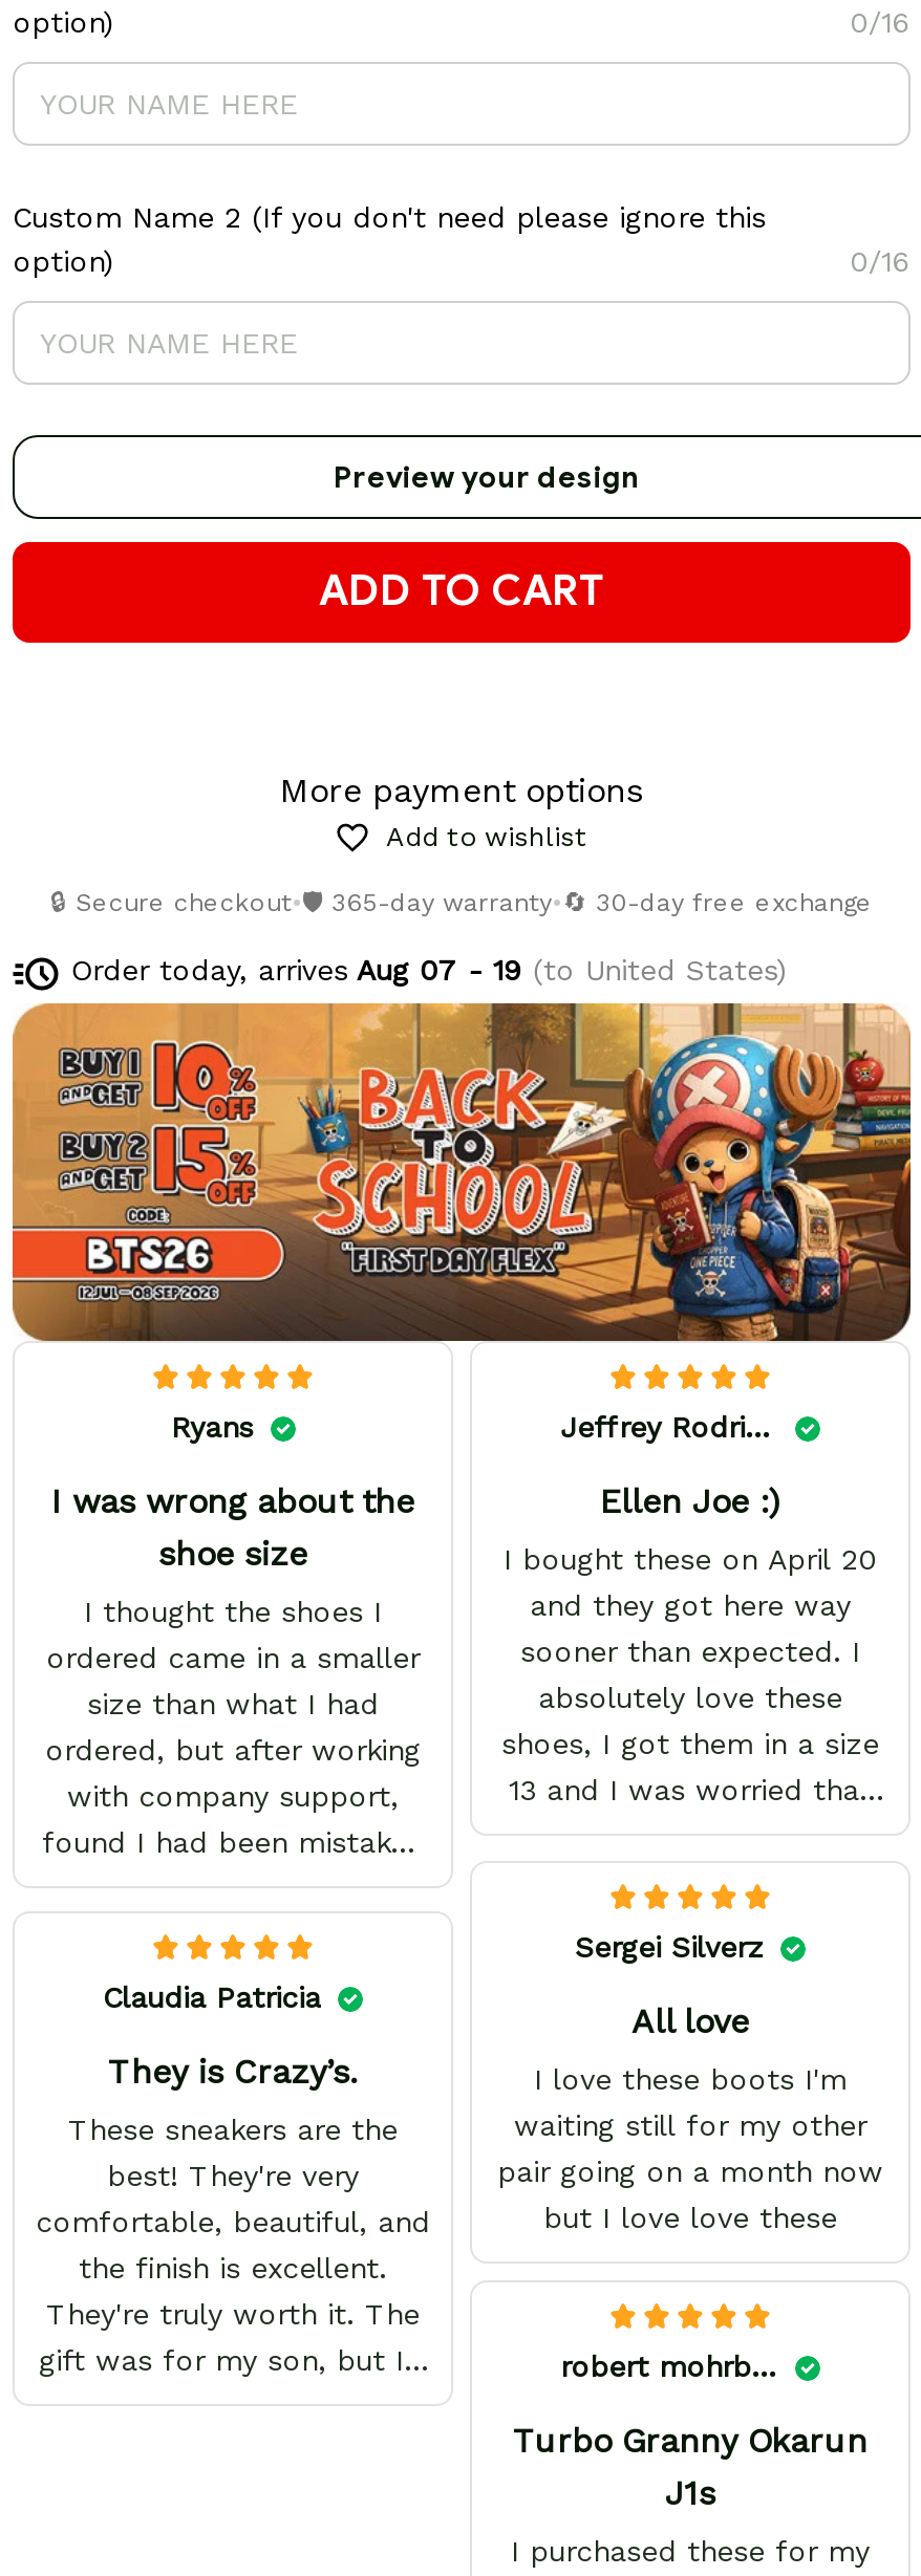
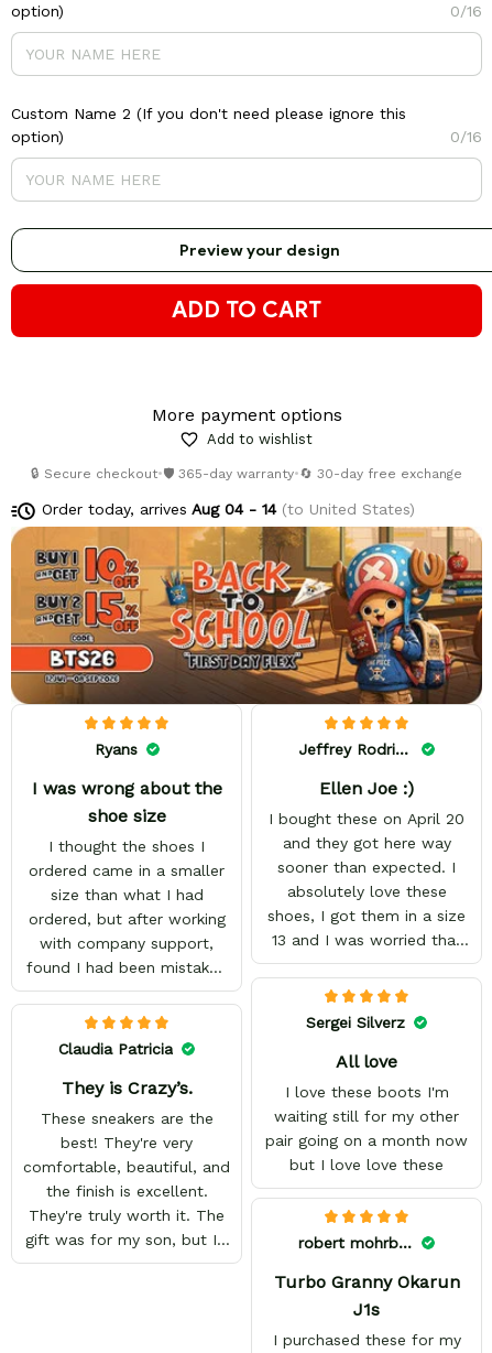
[71,953,786,987] Order today, arrives Aug 07 - 19 (to United States) -> [42,501,415,518] Order today, arrives Aug 04 - 14 (to United States)

